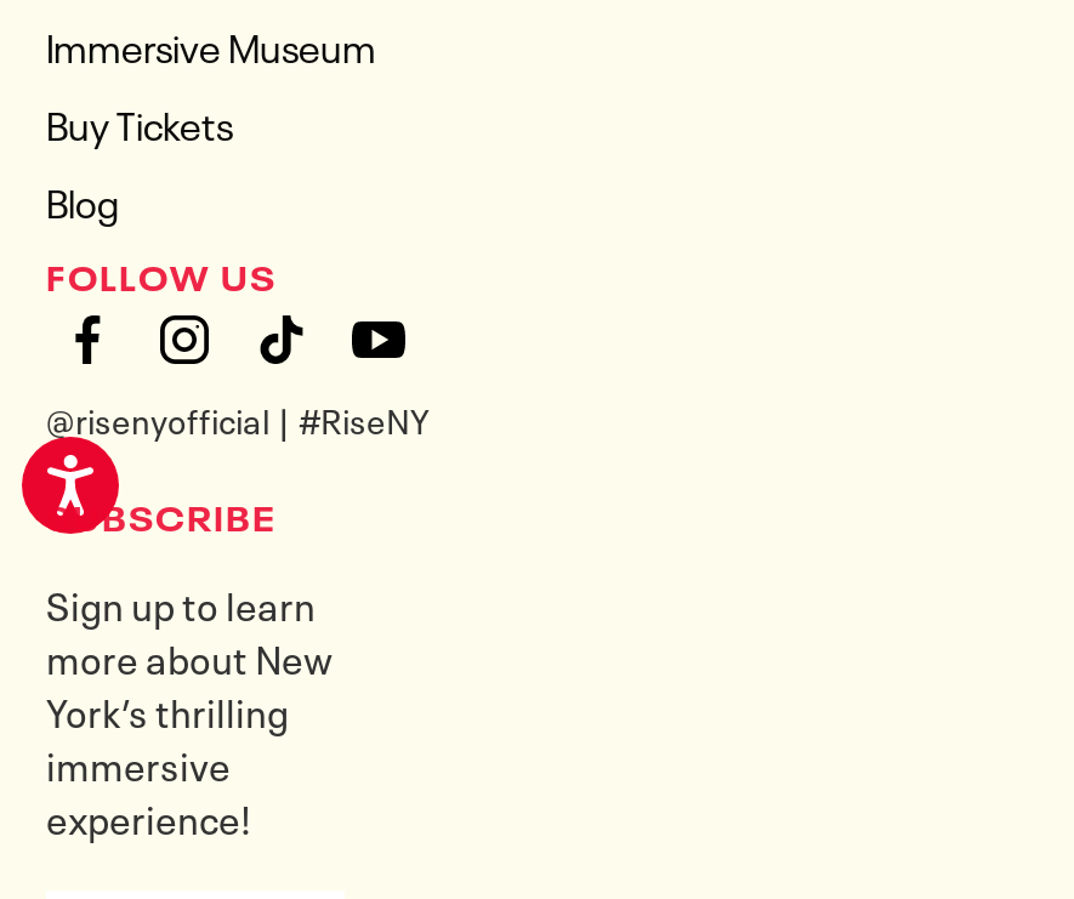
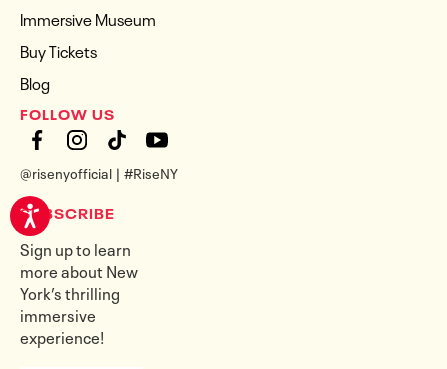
[19,446,121,568] [image] -> [9,185,50,234] [image]

